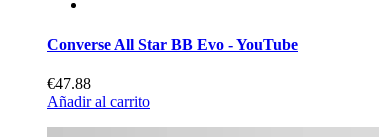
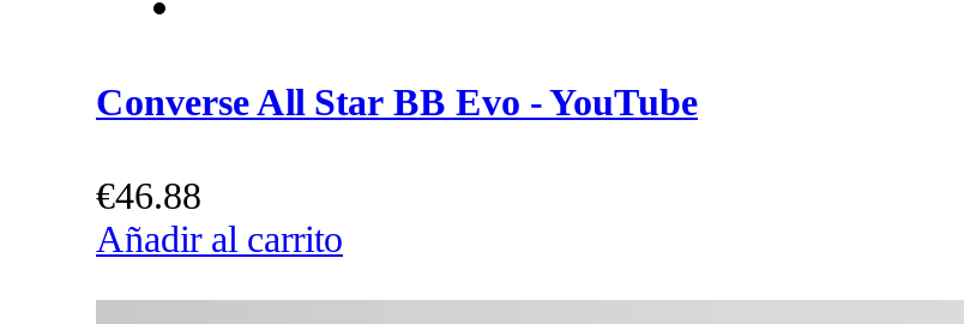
[47,75,91,92] €47.88 -> [96,175,201,216] €46.88

